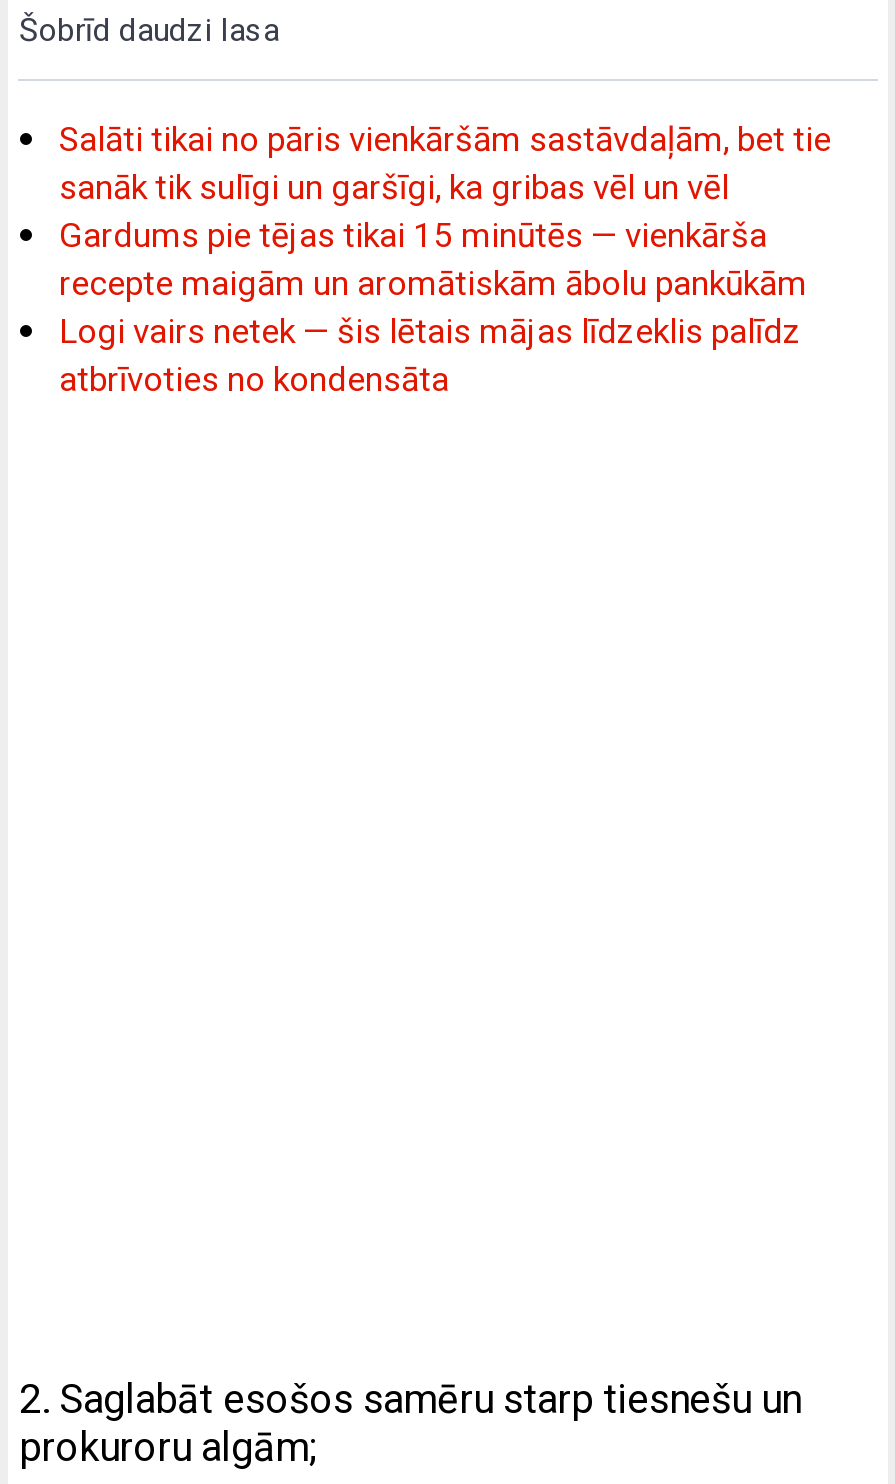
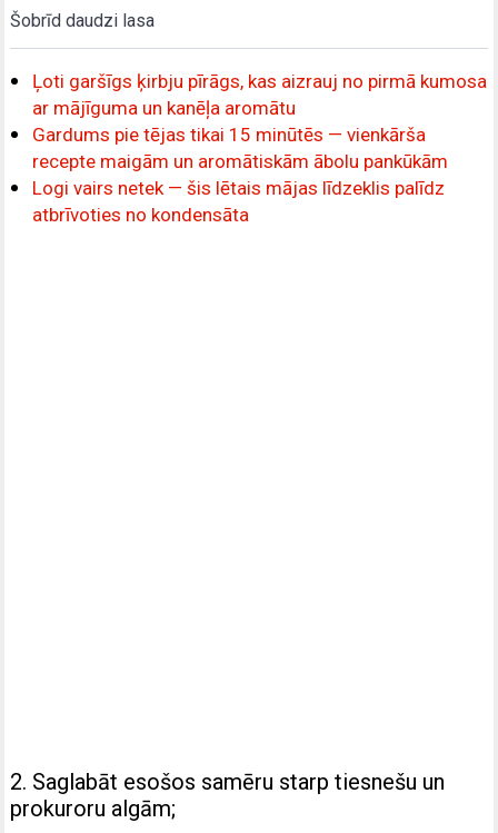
[59,120,831,208] Salāti tikai no pāris vienkāršām sastāvdaļām, bet tie | sanāk tik sulīgi un garšīgi, ka gribas vēl un vēl -> [33,70,487,119] Ļoti garšīgs ķirbju pīrāgs, kas aizrauj no pirmā kumosa | ar mājīguma un kanēļa aromātu

